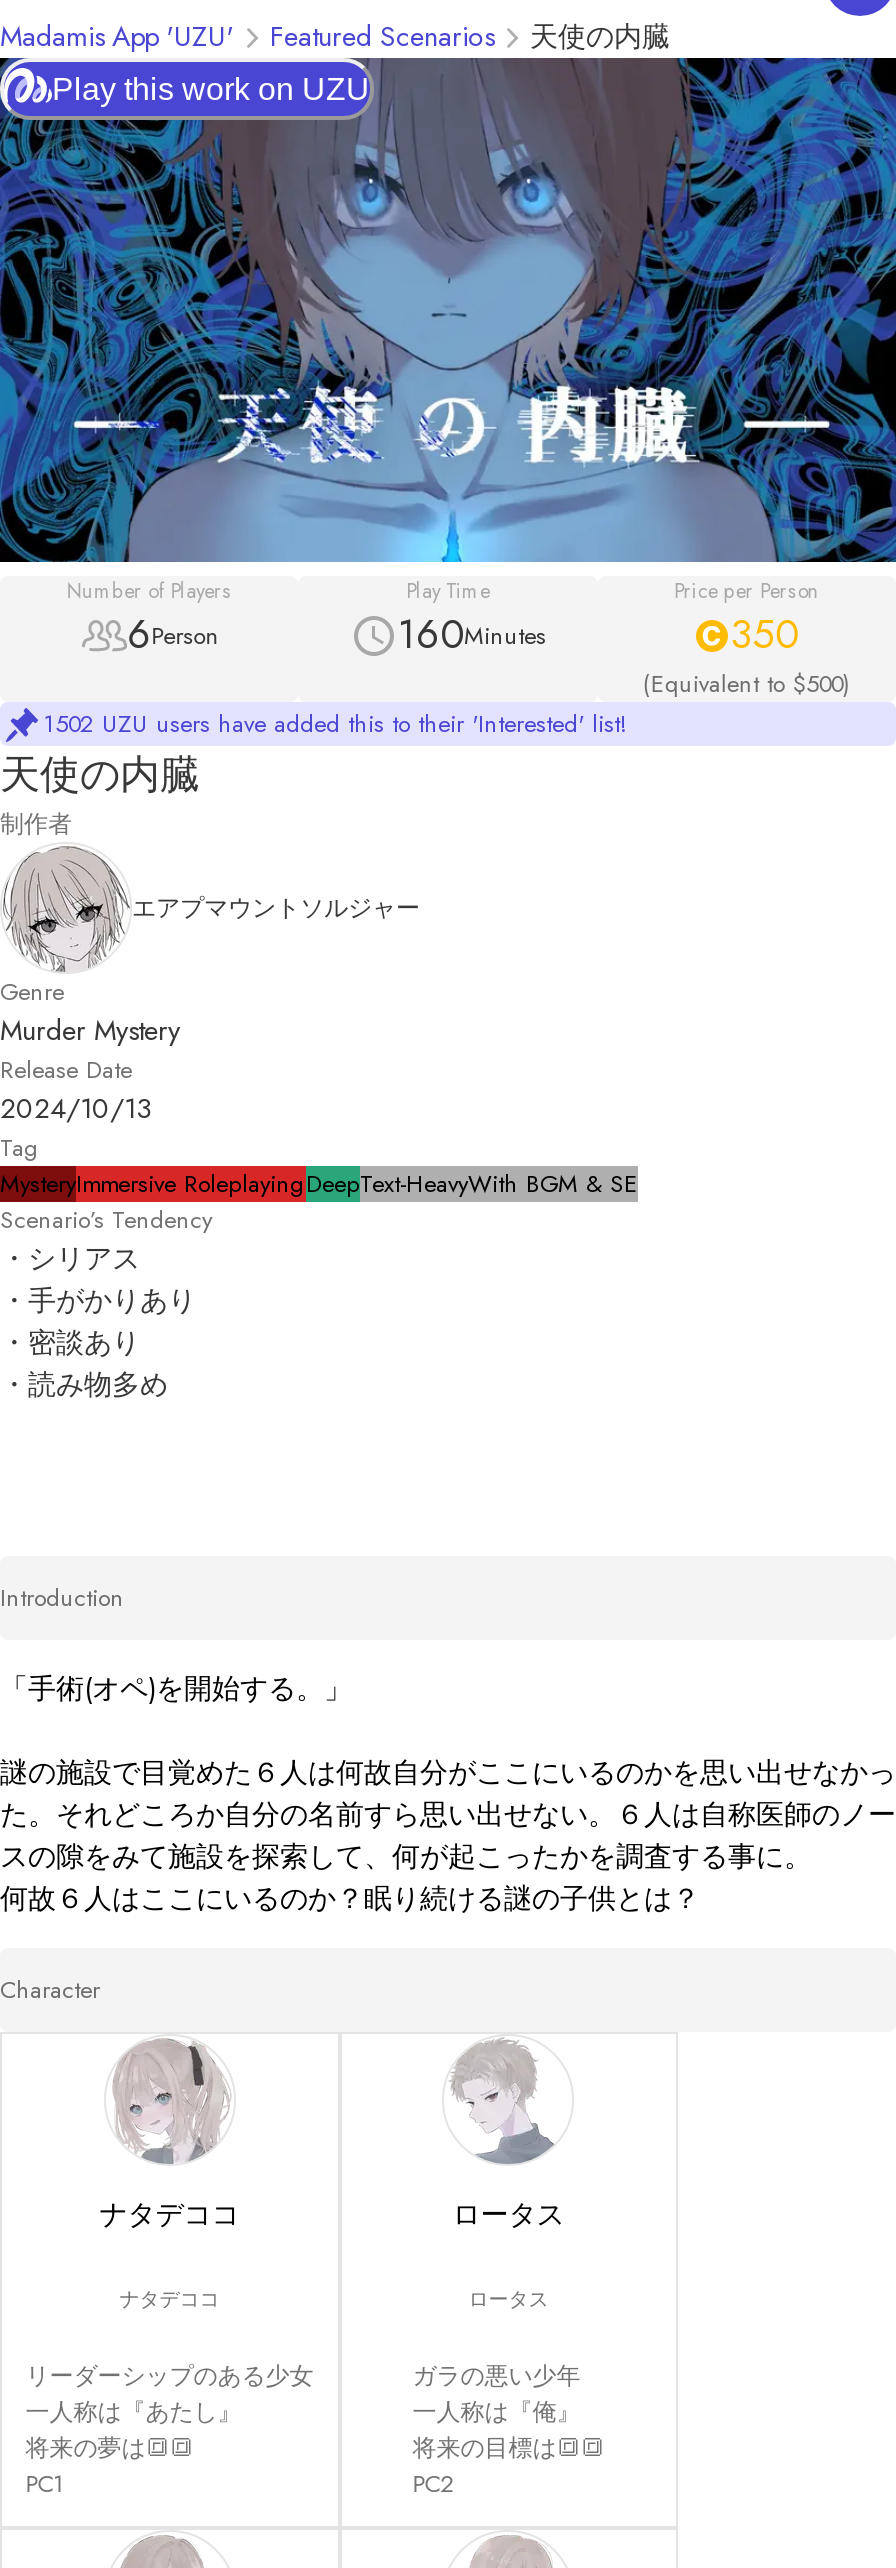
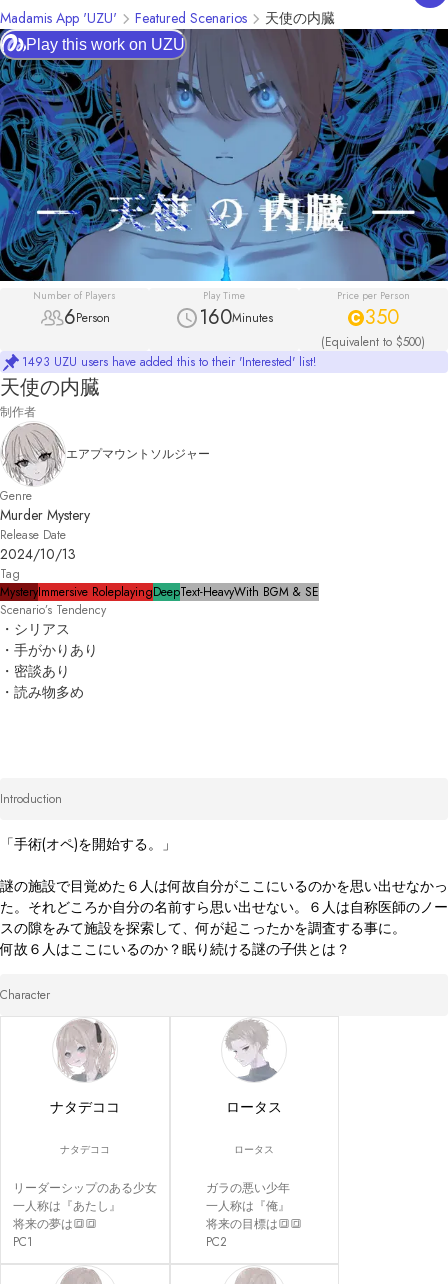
[44,706,626,742] 1502 UZU users have added this to their 'Interested' list! -> [22,353,316,371] 1493 UZU users have added this to their 'Interested' list!

